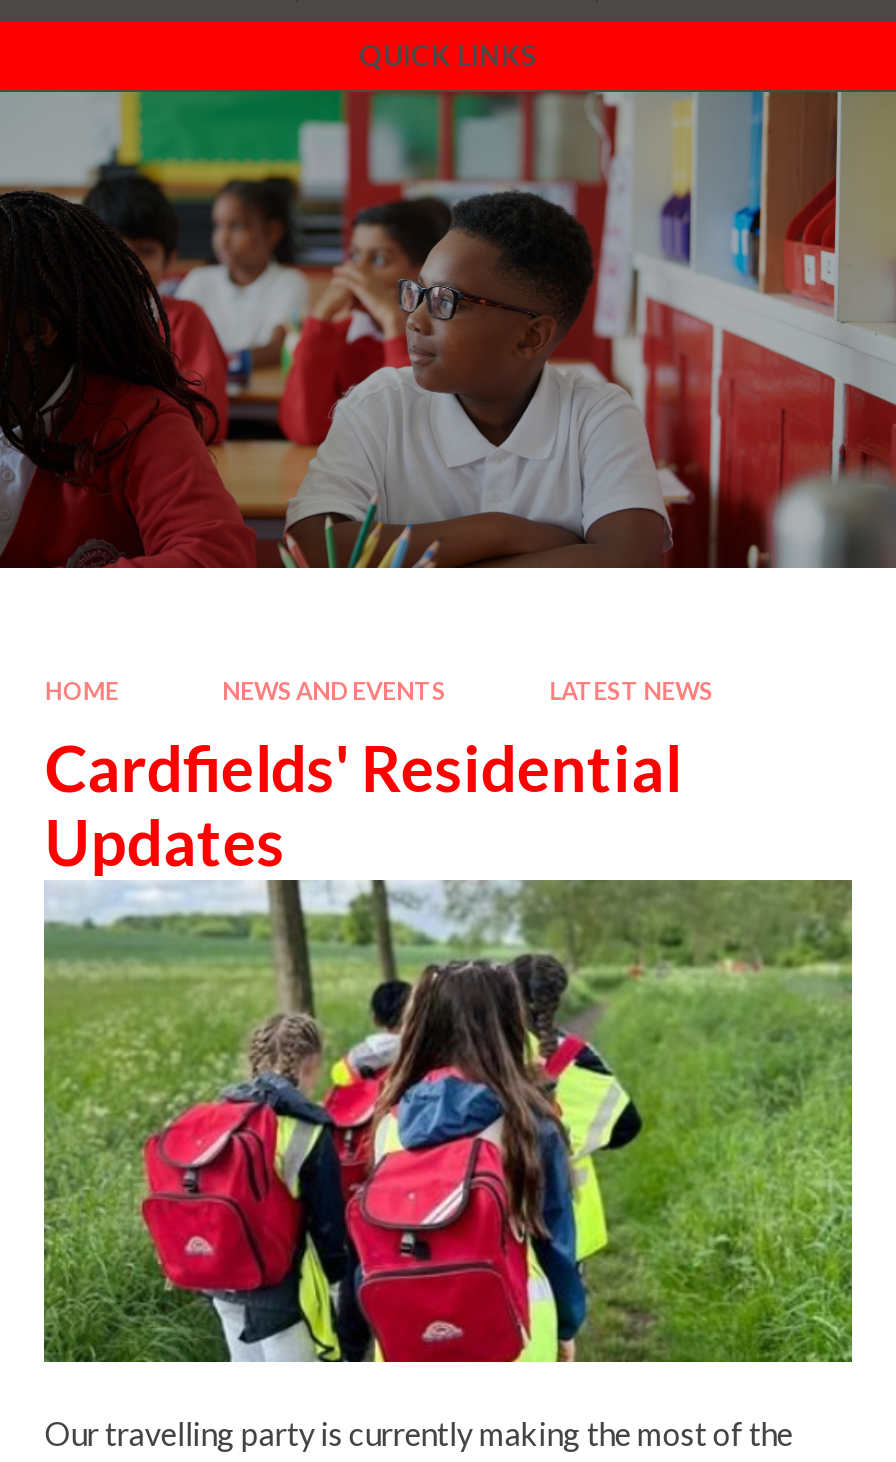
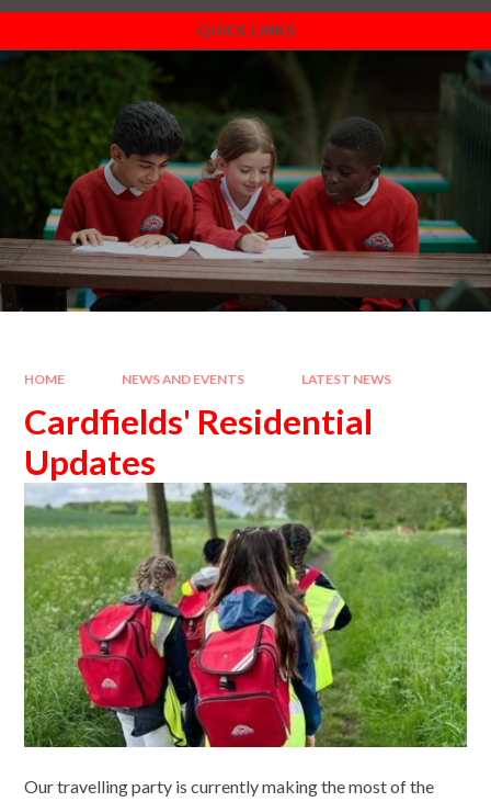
[6,90,890,570] [image] -> [3,49,488,313] [image]

